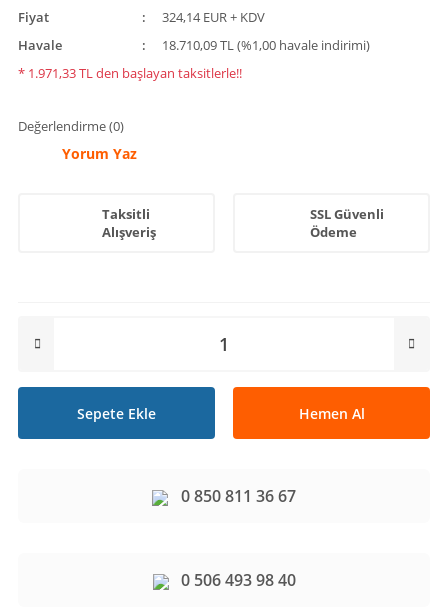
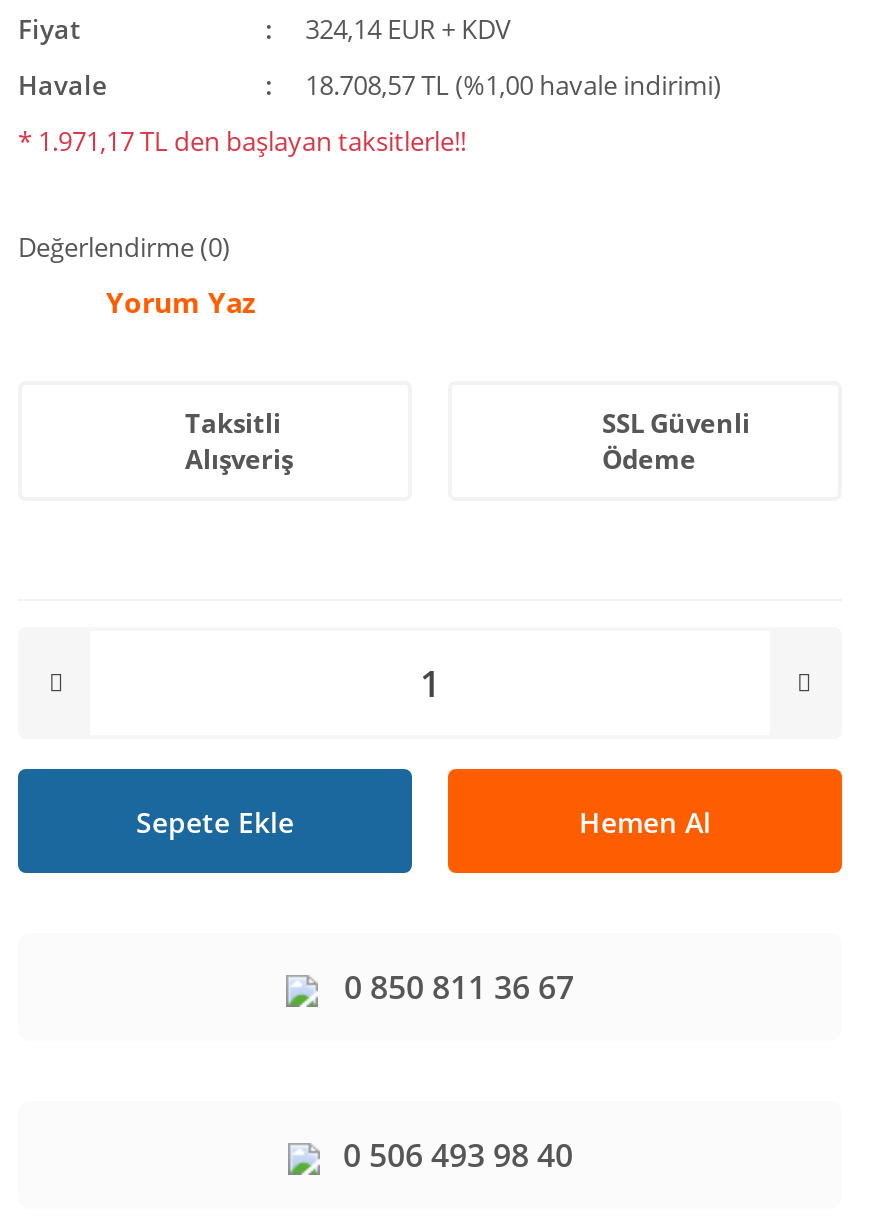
[162,36,370,54] 18.710,09 TL (%1,00 havale indirimi) -> [305,67,721,103] 18.708,57 TL (%1,00 havale indirimi)
[18,64,242,82] * 1.971,33 TL den başlayan taksitlerle!! -> [18,123,466,159] * 1.971,17 TL den başlayan taksitlerle!!

